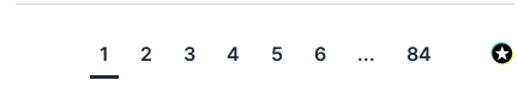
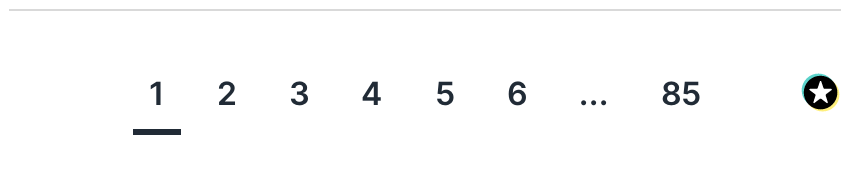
[406,42,431,66] 84 -> [661,73,701,113] 85

